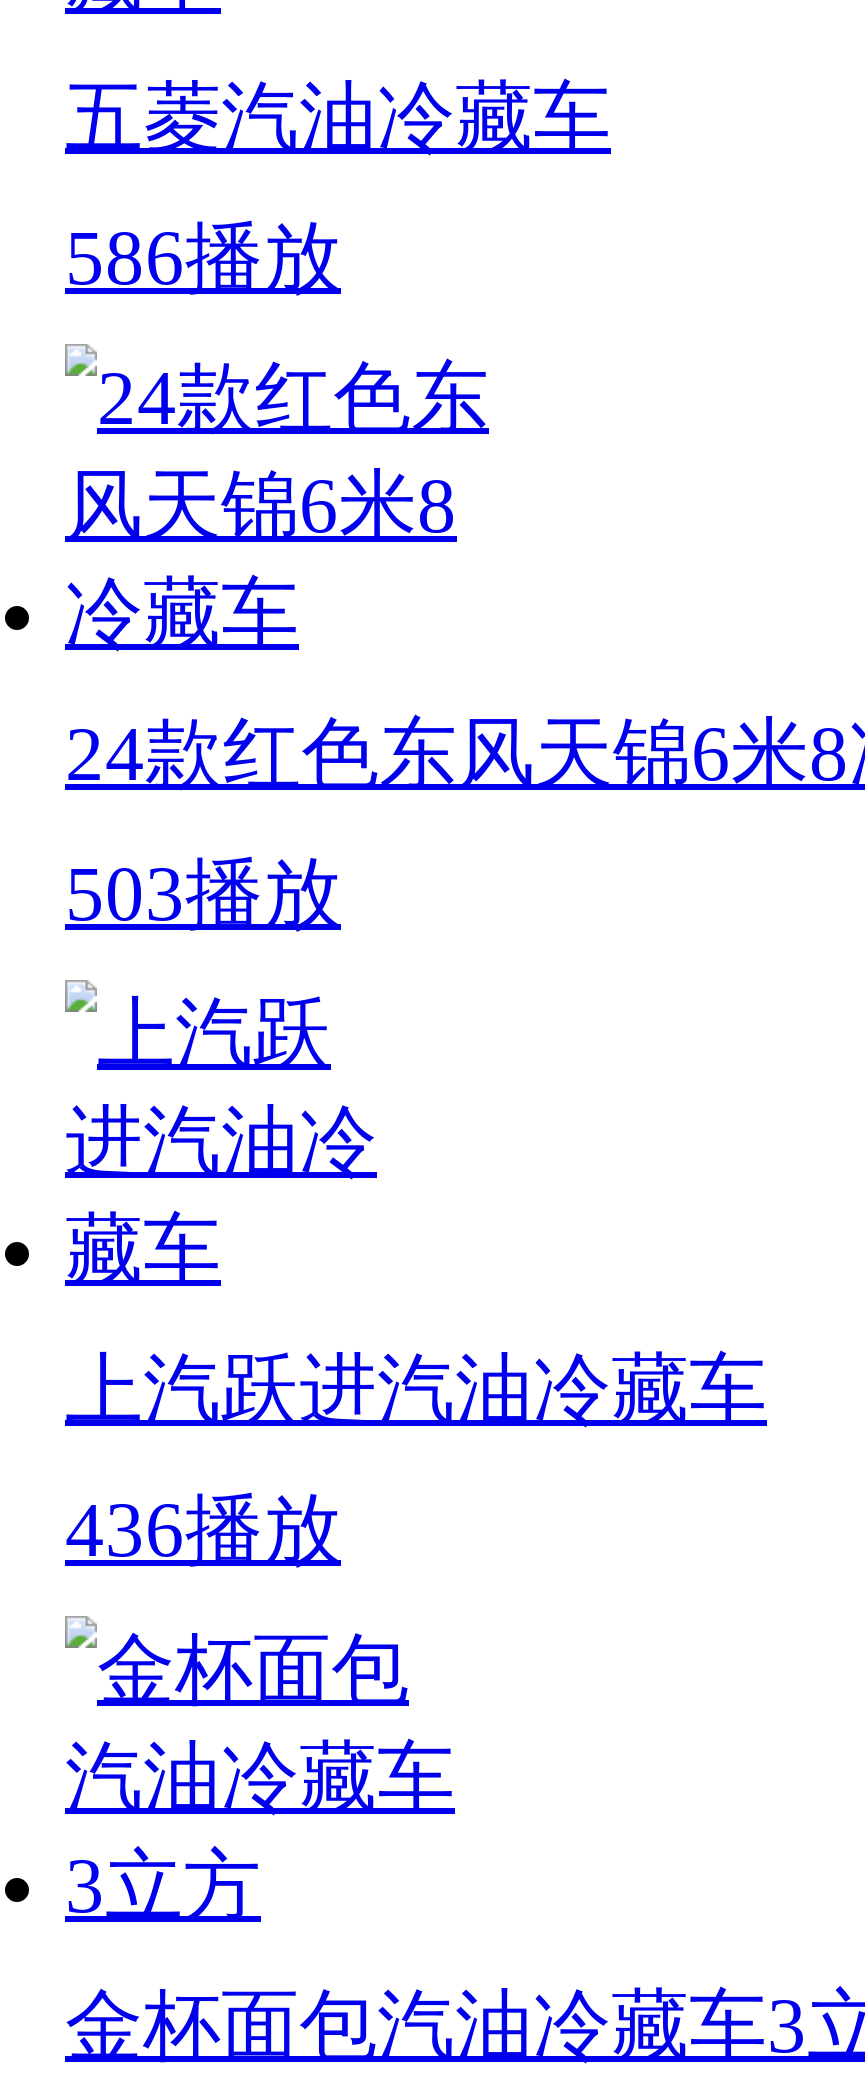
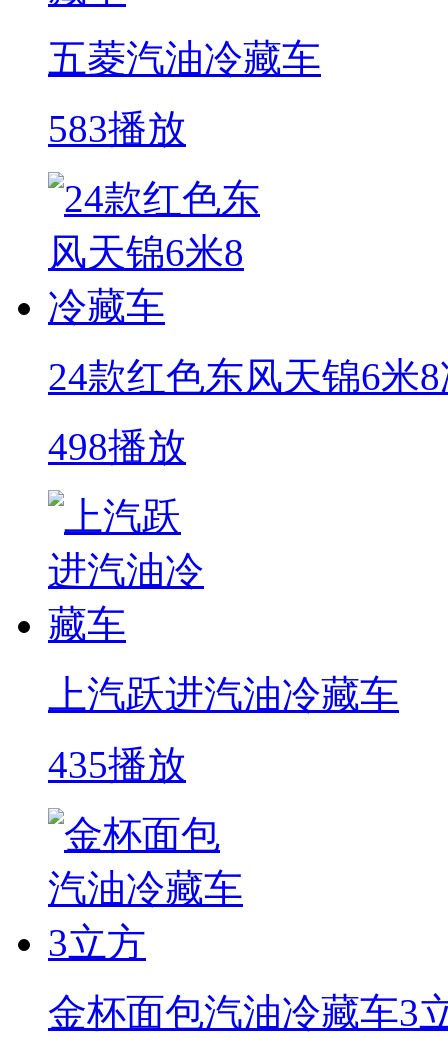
[65,215,341,301] 586播放 -> [48,107,186,150] 583播放
[65,851,341,937] 503播放 -> [48,425,186,468] 498播放
[65,1487,341,1573] 436播放 -> [48,743,186,786] 435播放

